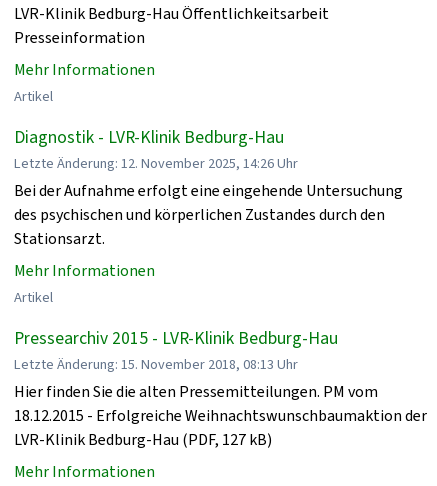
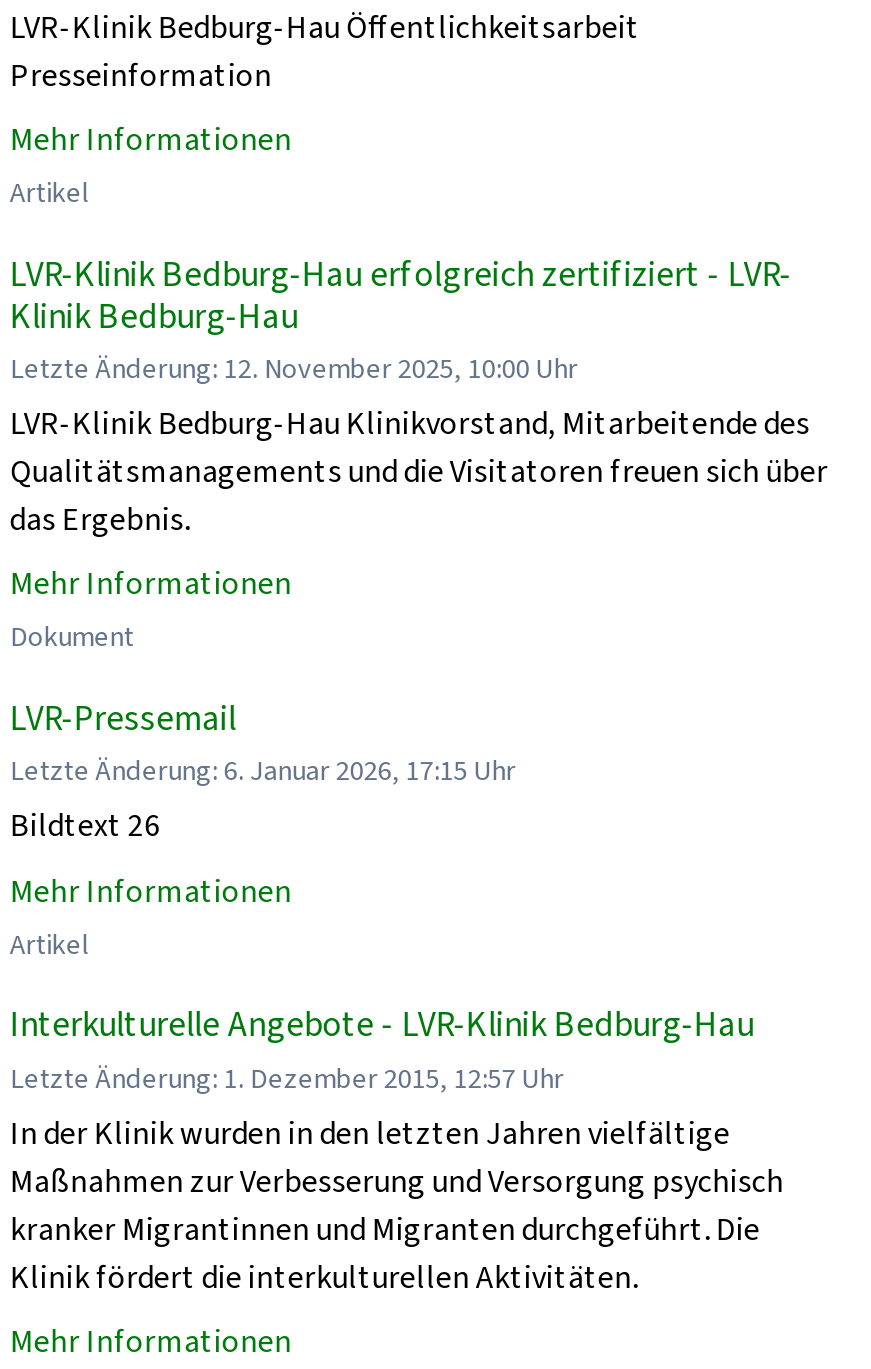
[14,125,403,249] Diagnostik - LVR-Klinik Bedburg-Hau | Letzte Änderung: 12. November 2025, 14:26 Uhr | Bei der Aufnahme erfolgt eine eingehende Untersuchung | des psychischen und körperlichen Zustandes durch den | Stationsarzt. -> [10,249,828,846] LVR-Klinik Bedburg-Hau erfolgreich zertifiziert - LVR- | Klinik Bedburg-Hau | Letzte Änderung: 12. November 2025, 10:00 Uhr | LVR-Klinik Bedburg-Hau Klinikvorstand, Mitarbeitende des | Qualitätsmanagements und die Visitatoren freuen sich über | das Ergebnis. | Mehr Informationen | Dokument | LVR-Pressemail | Letzte Änderung: 6. Januar 2026, 17:15 Uhr | Bildtext 26
[14,326,427,450] Pressearchiv 2015 - LVR-Klinik Bedburg-Hau | Letzte Änderung: 15. November 2018, 08:13 Uhr | Hier finden Sie die alten Pressemitteilungen. PM vom | 18.12.2015 - Erfolgreiche Weihnachtswunschbaumaktion der | LVR-Klinik Bedburg-Hau (PDF, 127 kB) -> [10,1000,784,1297] Interkulturelle Angebote - LVR-Klinik Bedburg-Hau | Letzte Änderung: 1. Dezember 2015, 12:57 Uhr | In der Klinik wurden in den letzten Jahren vielfältige | Maßnahmen zur Verbesserung und Versorgung psychisch | kranker Migrantinnen und Migranten durchgeführt. Die | Klinik fördert die interkulturellen Aktivitäten.

